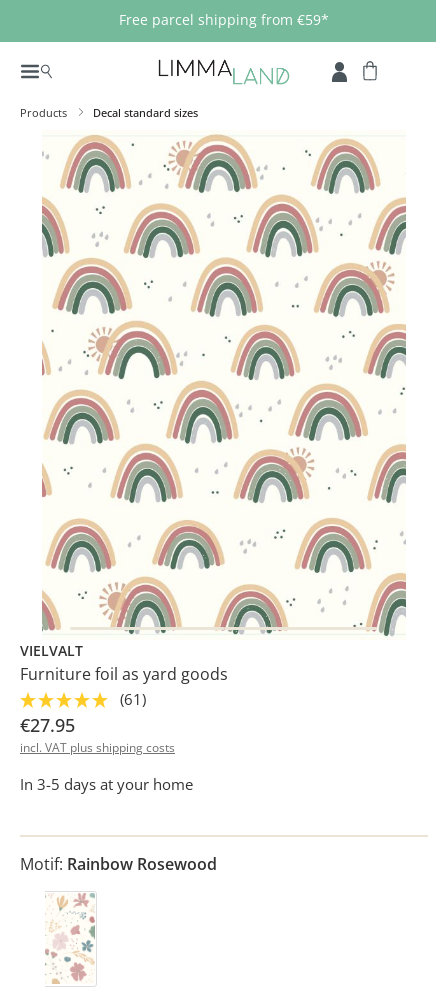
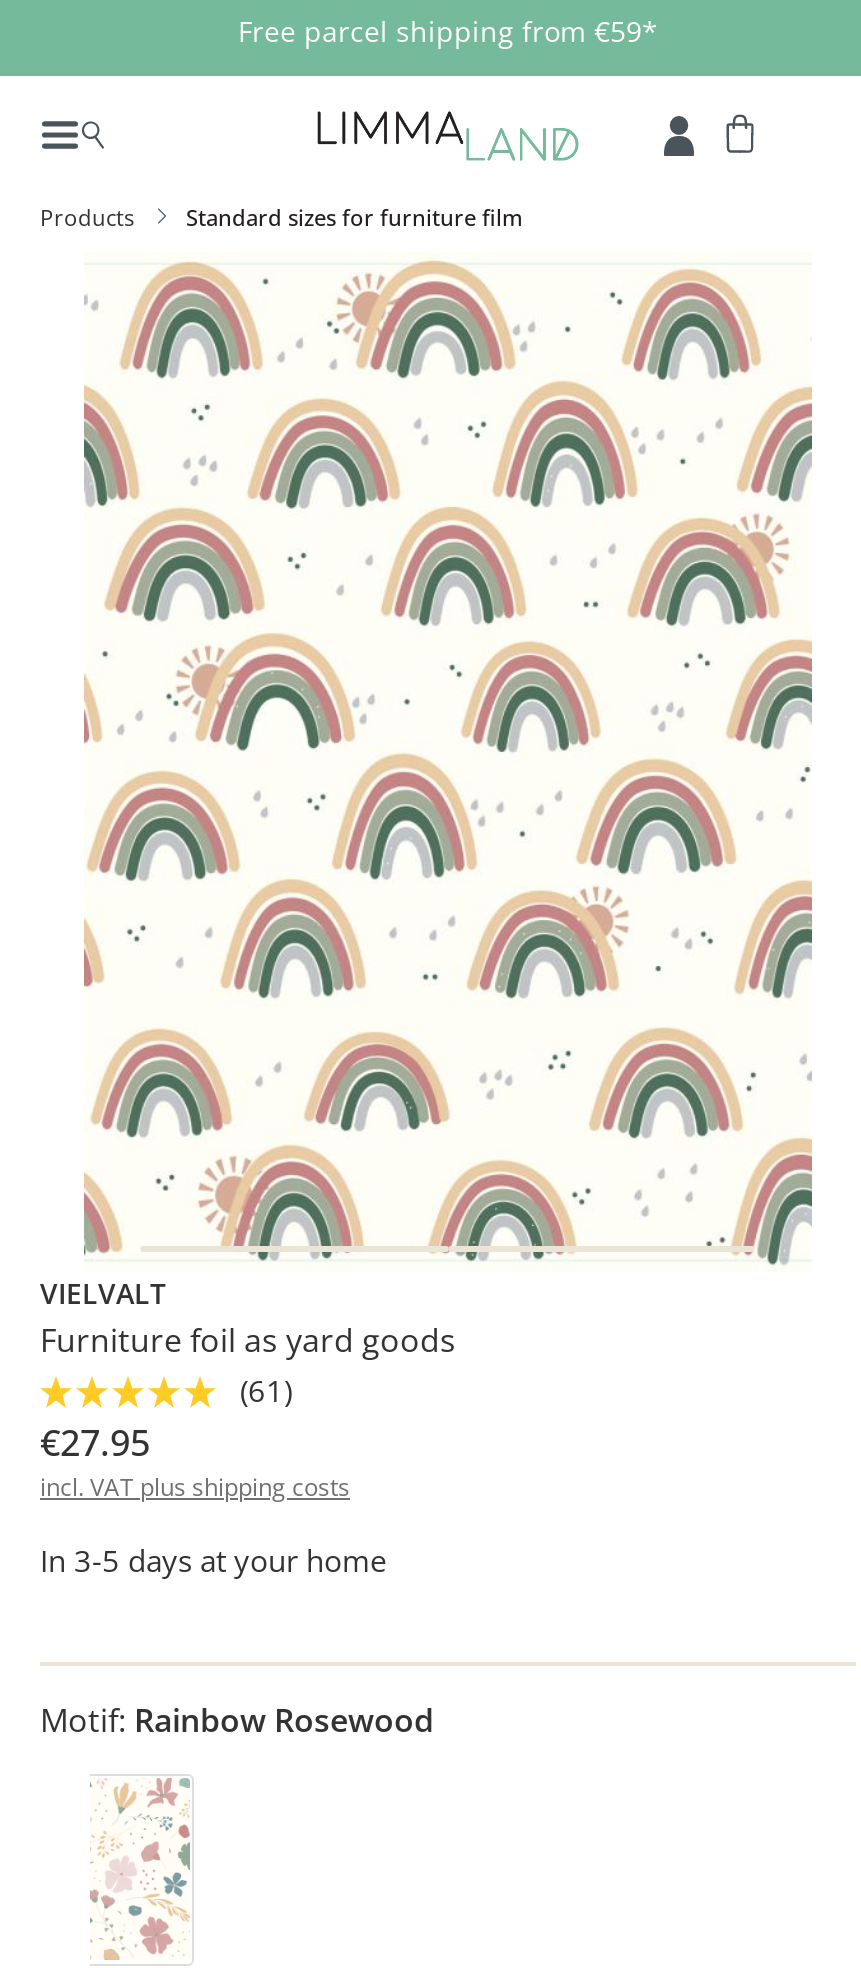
[93,105,198,120] Decal standard sizes -> [186,202,522,232] Standard sizes for furniture film

